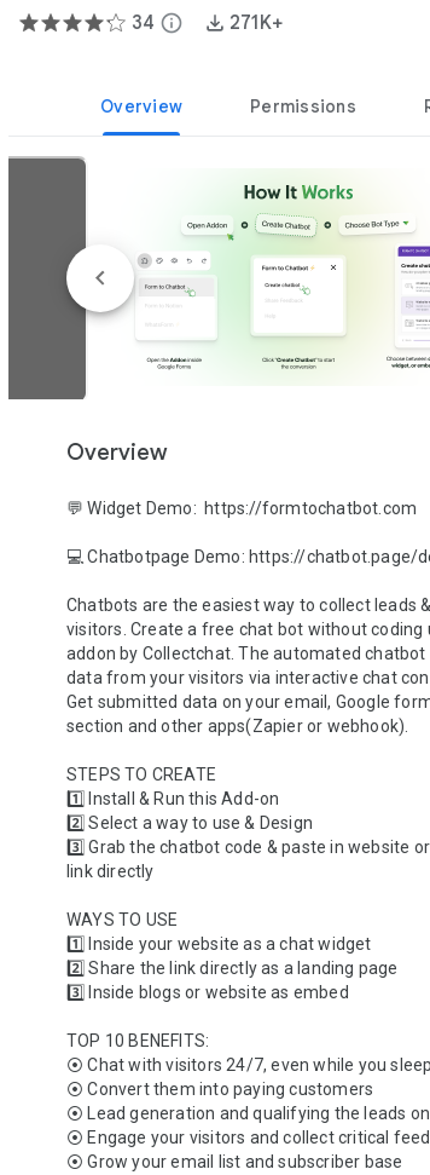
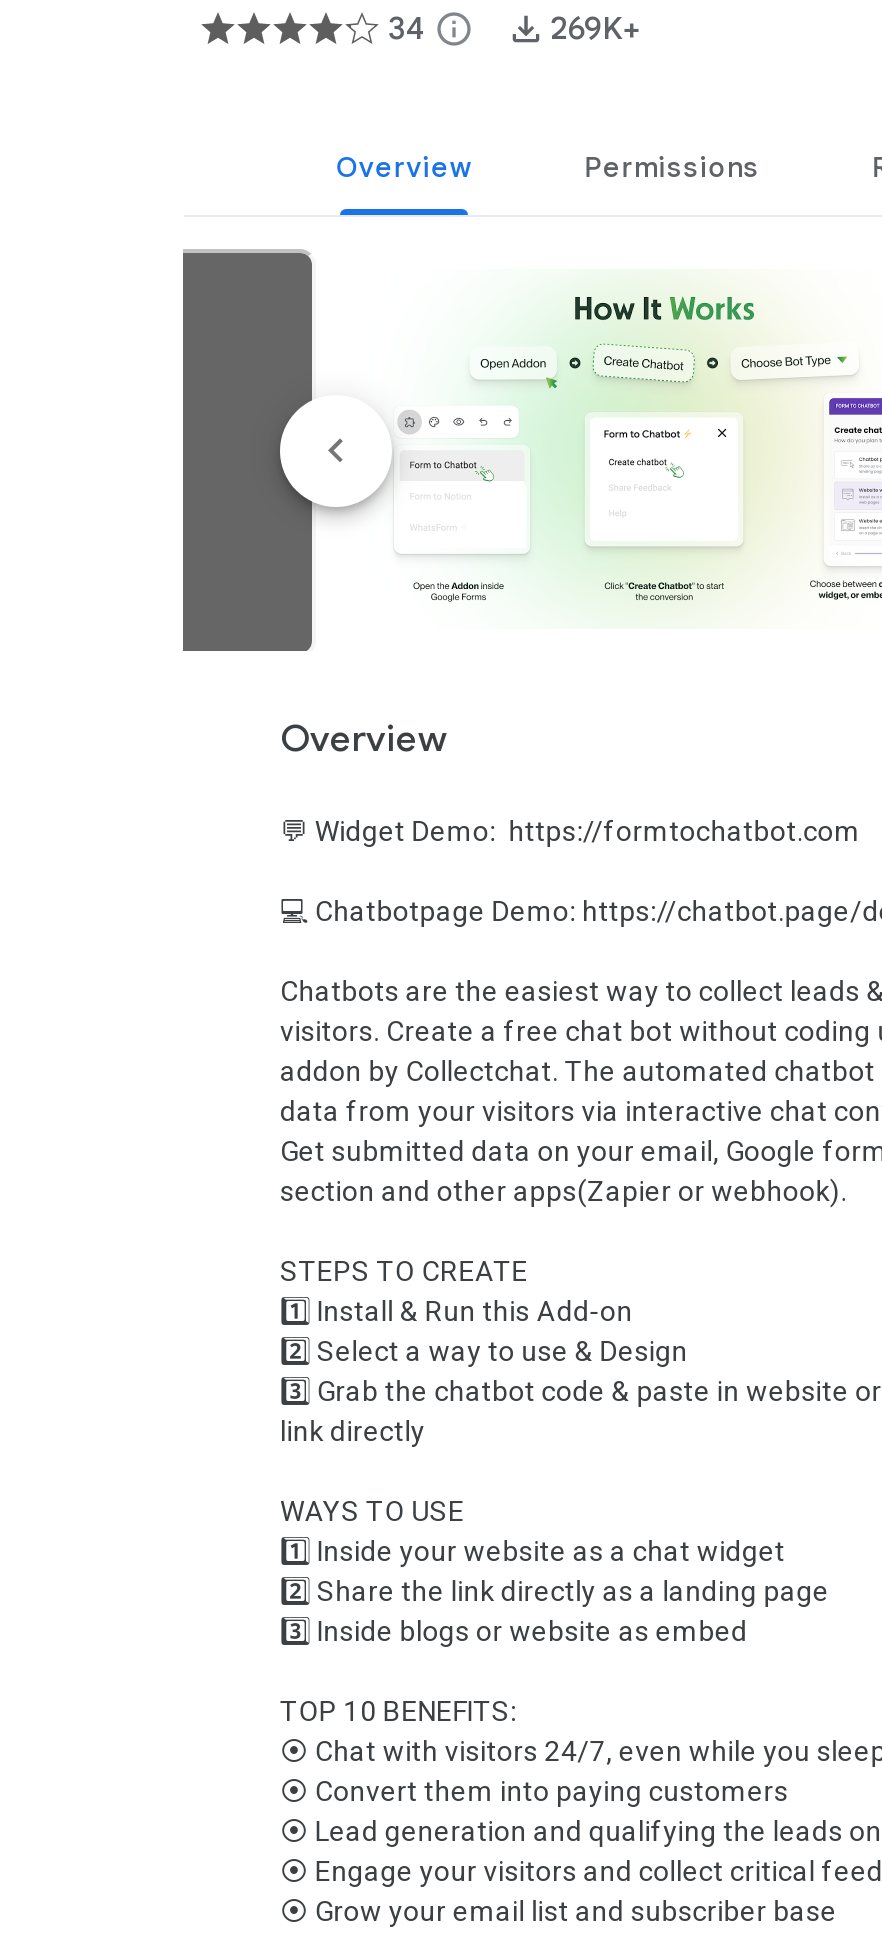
[229,11,284,35] 271K+ -> [550,9,642,49] 269K+

